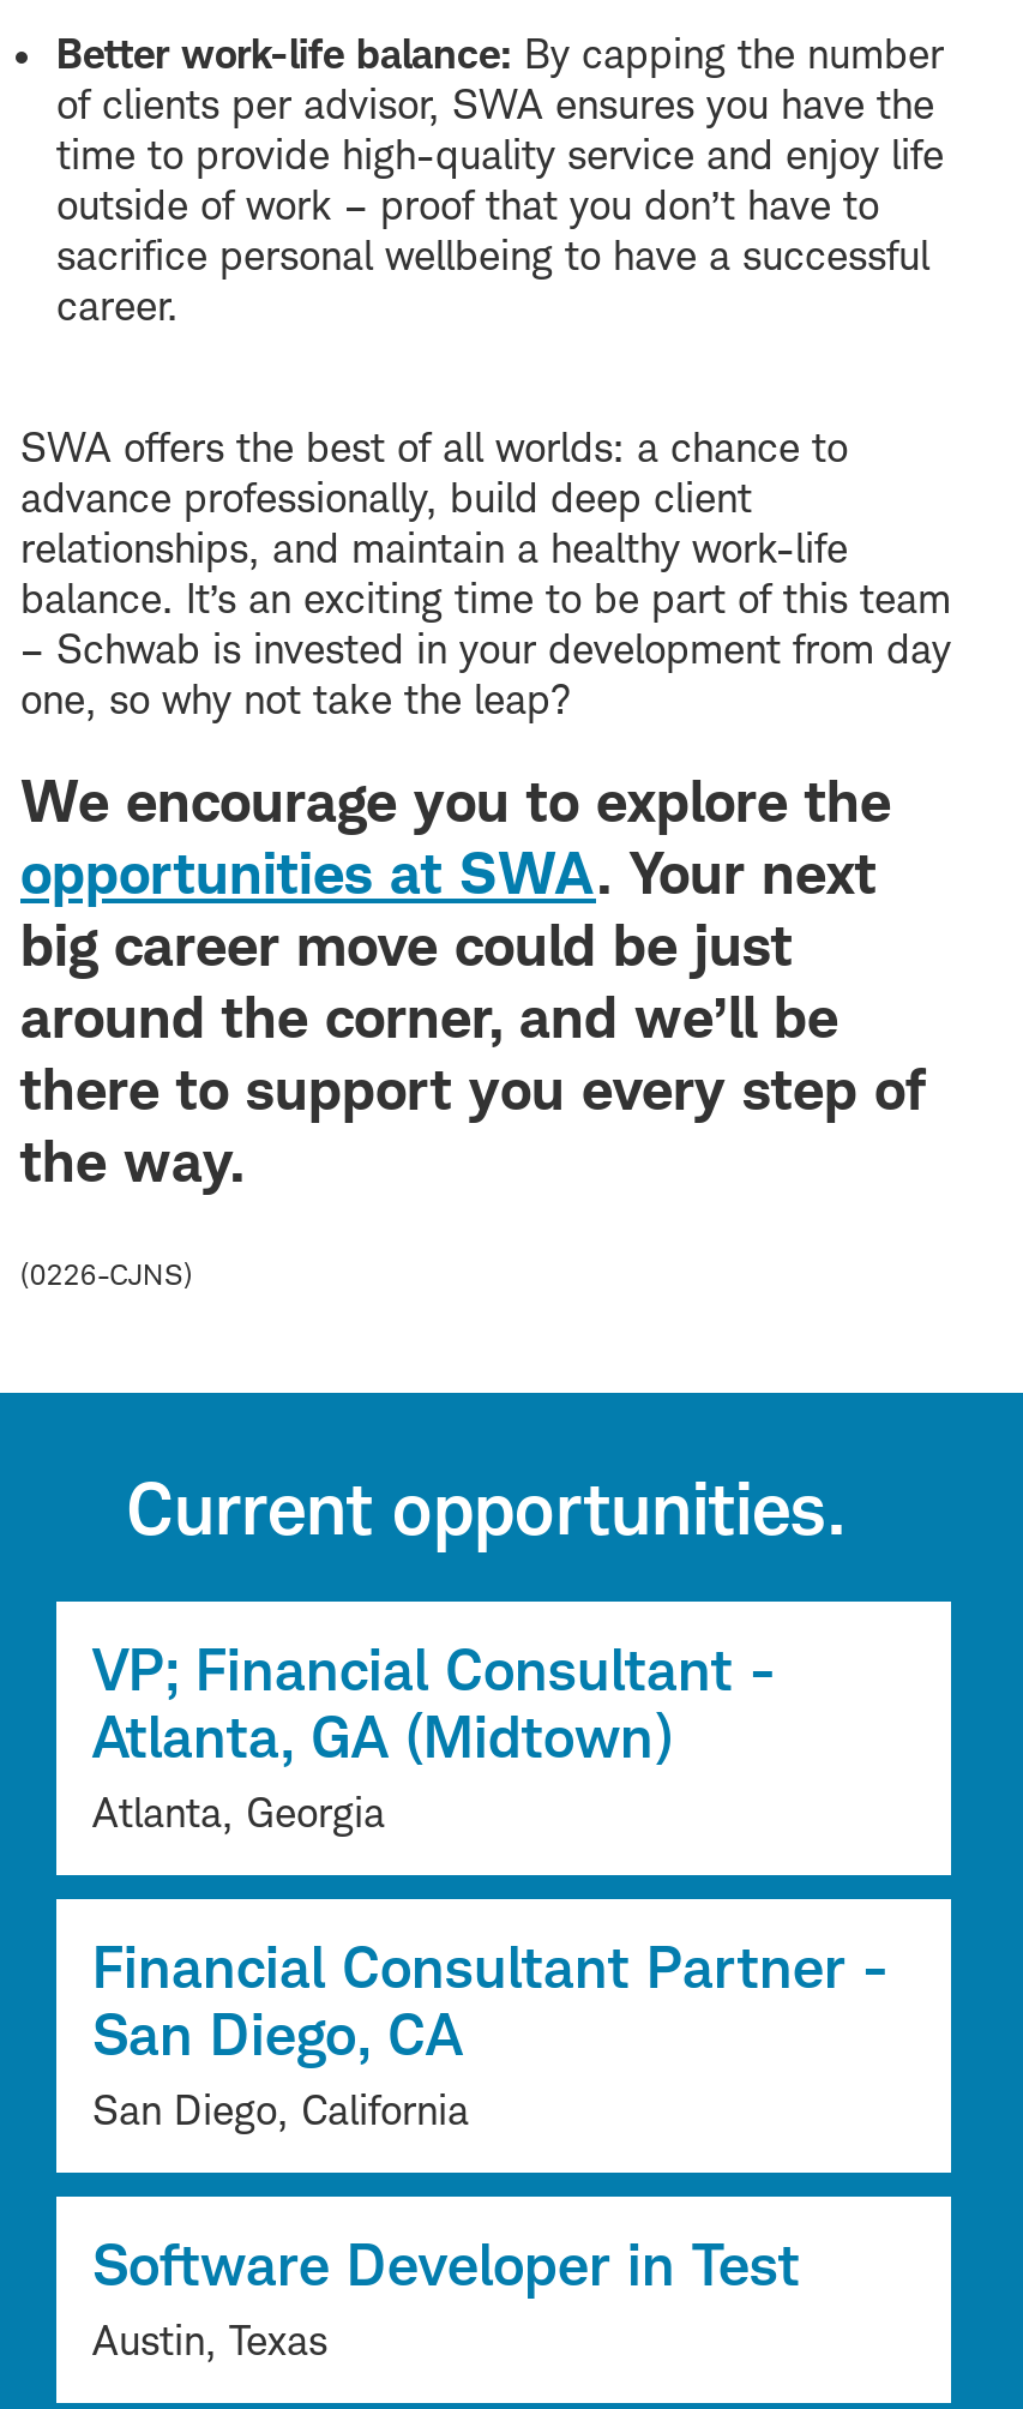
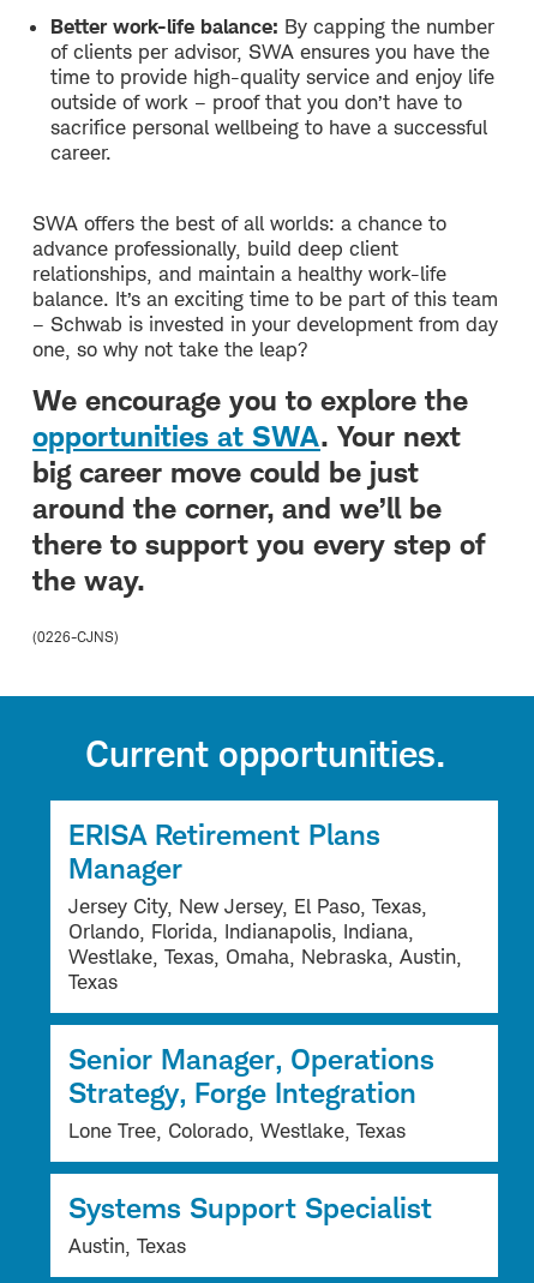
[92,1635,776,1837] VP; Financial Consultant - | Atlanta, GA (Midtown) | Atlanta, Georgia -> [68,817,462,994] ERISA Retirement Plans | Manager | Jersey City, New Jersey, El Paso, Texas, | Orlando, Florida, Indianapolis, Indiana, | Westlake, Texas, Omaha, Nebraska, Austin, | Texas
[92,1932,889,2134] Financial Consultant Partner - | San Diego, CA | San Diego, California -> [68,1042,434,1142] Senior Manager, Operations | Strategy, Forge Integration | Lone Tree, Colorado, Westlake, Texas
[92,2230,800,2300] Software Developer in Test -> [68,1190,432,1225] Systems Support Specialist

